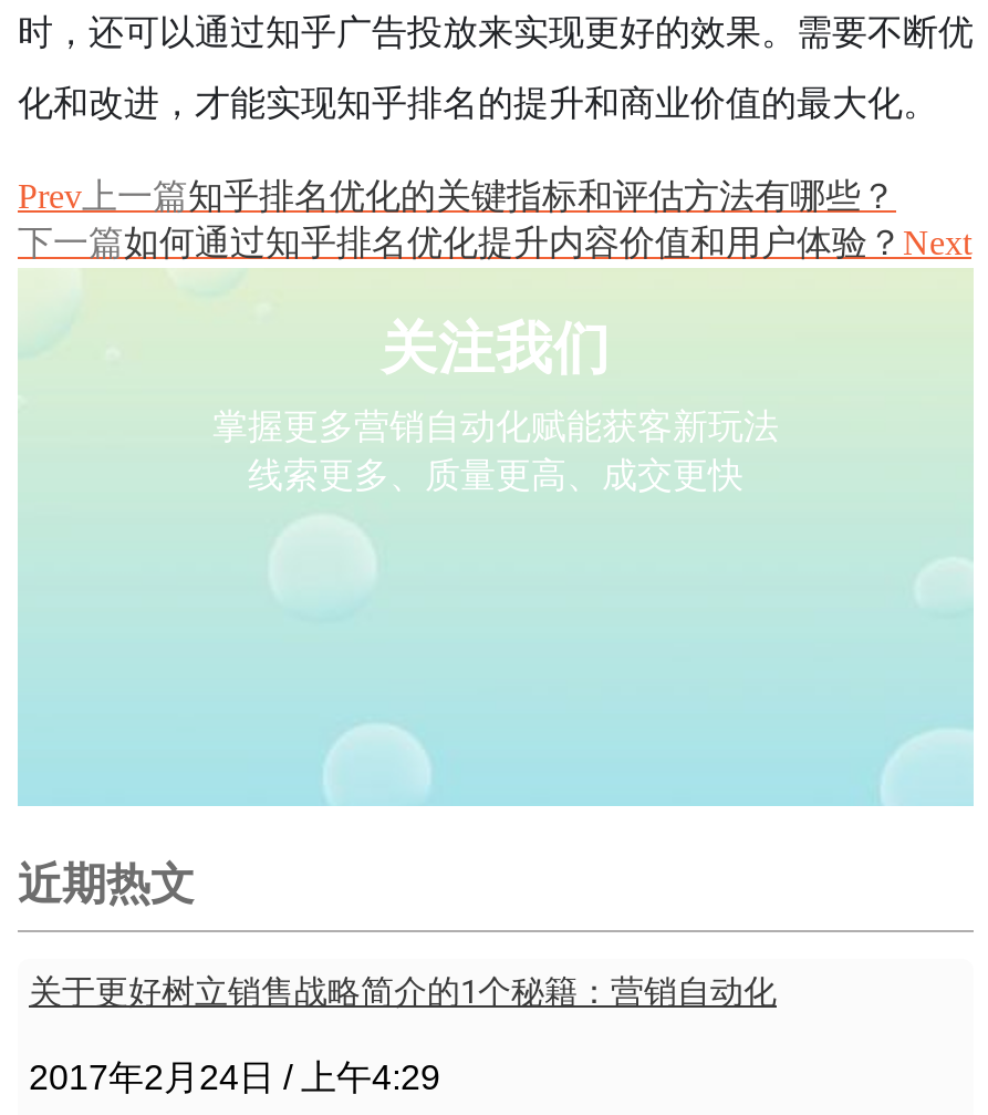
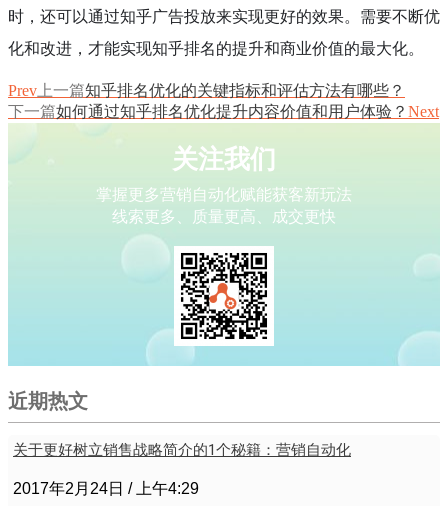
none -> [173,246,275,347] [image]

